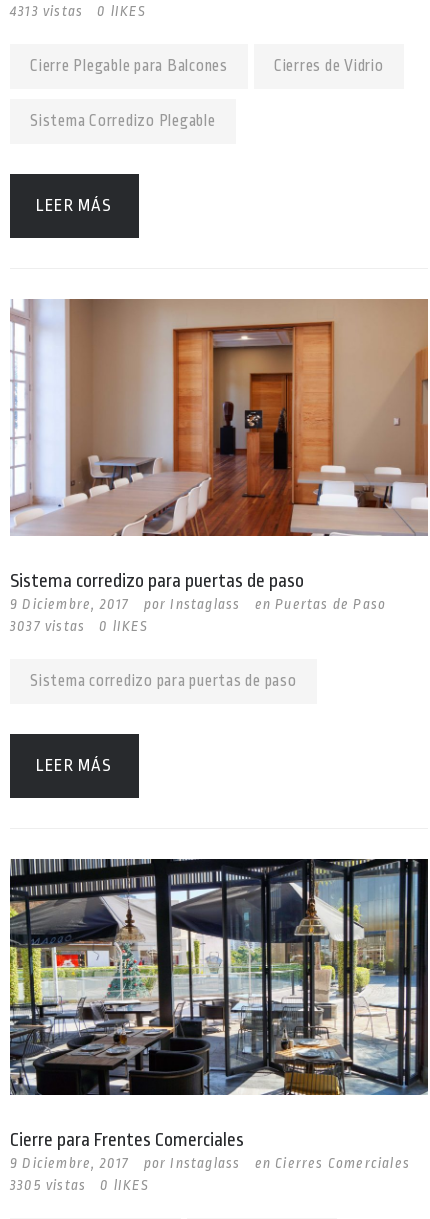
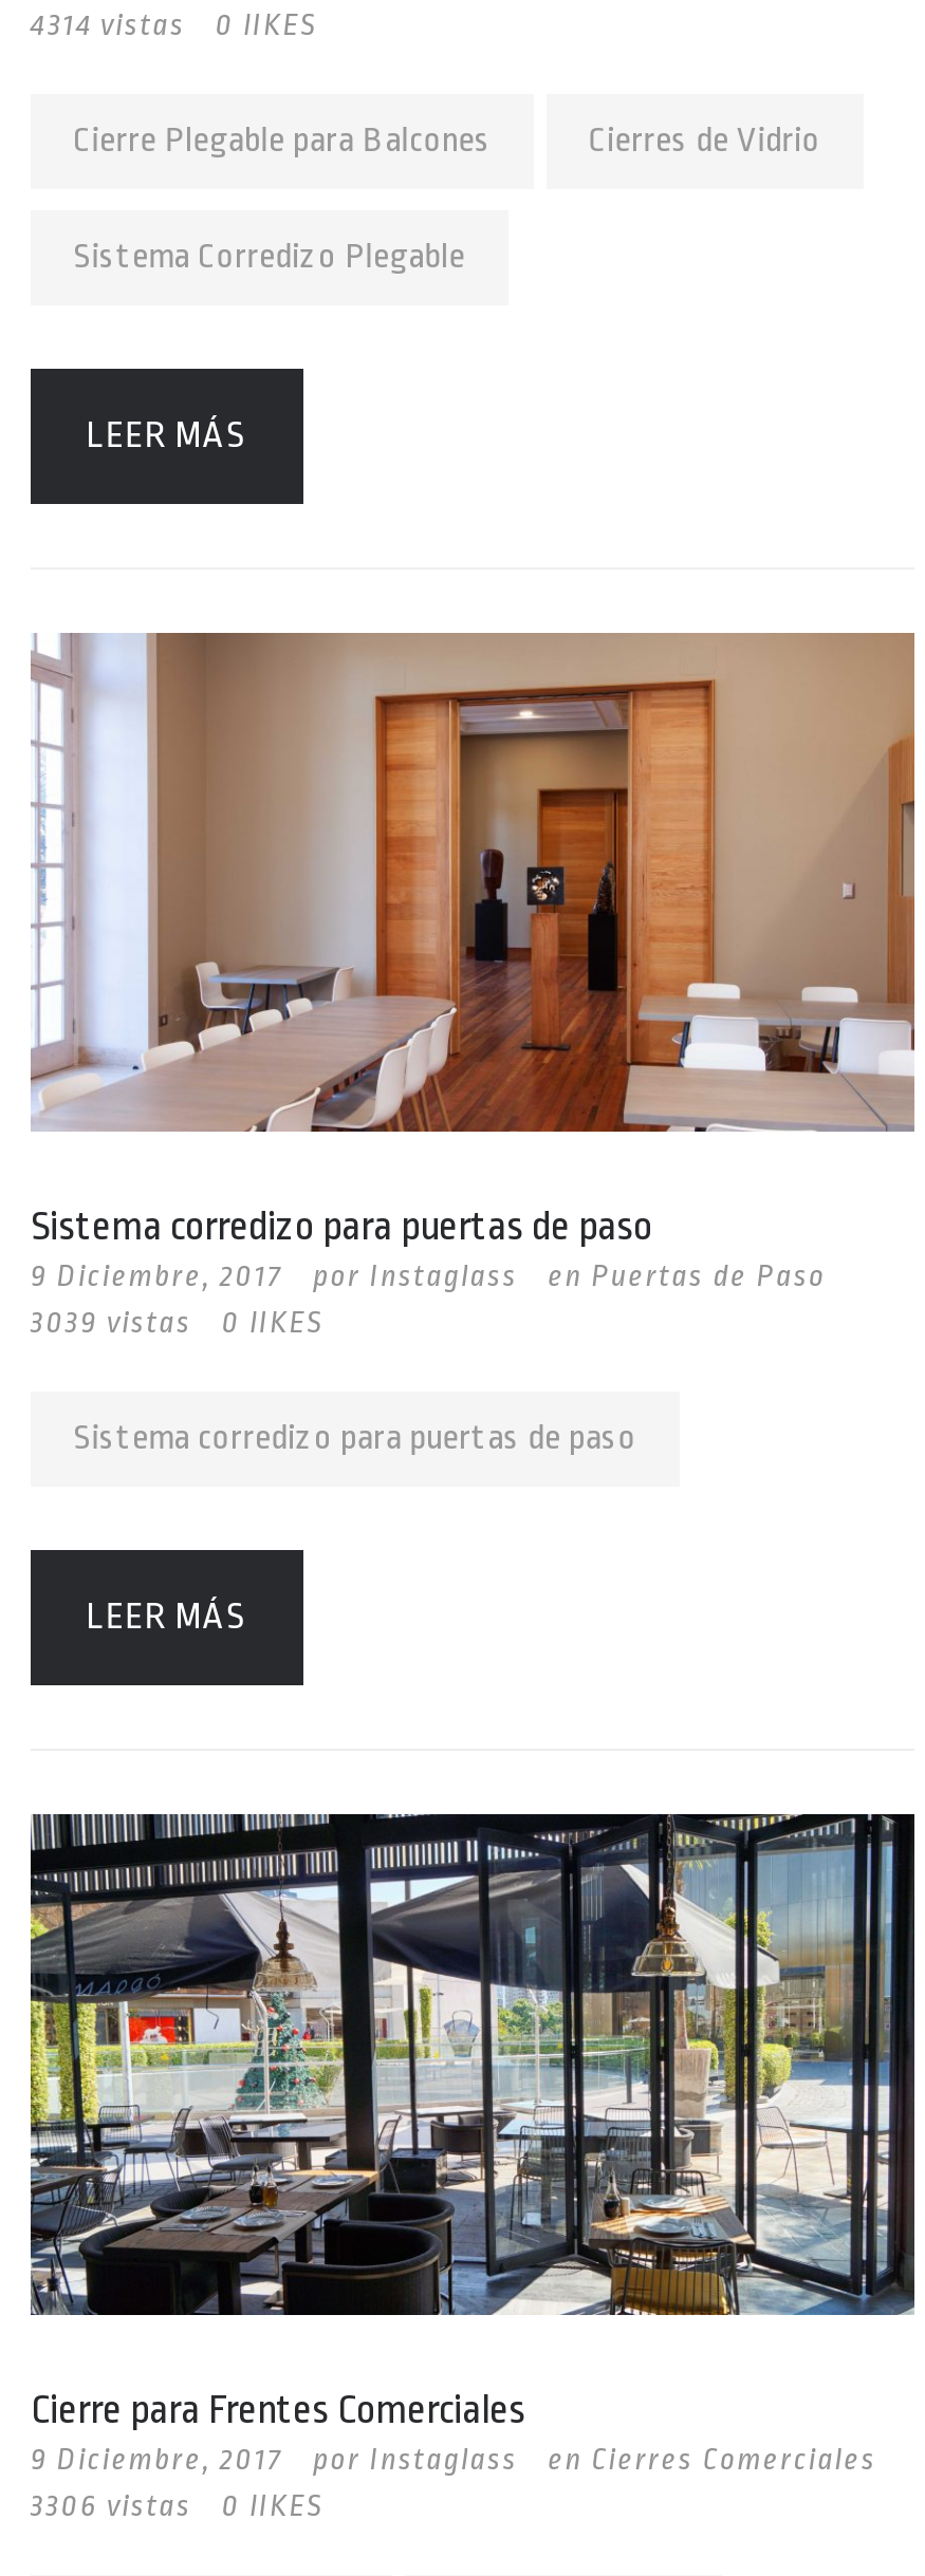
[10,3,146,19] 4313 vistas 0 lIKES -> [31,7,318,41] 4314 vistas 0 lIKES
[10,618,148,634] 3037 vistas 0 lIKES -> [31,1305,324,1339] 3039 vistas 0 lIKES
[10,1177,149,1193] 3305 vistas 0 lIKES -> [31,2487,324,2521] 3306 vistas 0 lIKES

